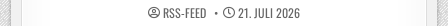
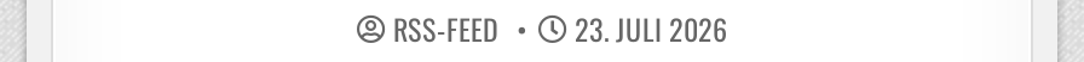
[163,4,300,21] RSS-FEED 21. JULI 2026 -> [393,10,727,50] RSS-FEED 23. JULI 2026

